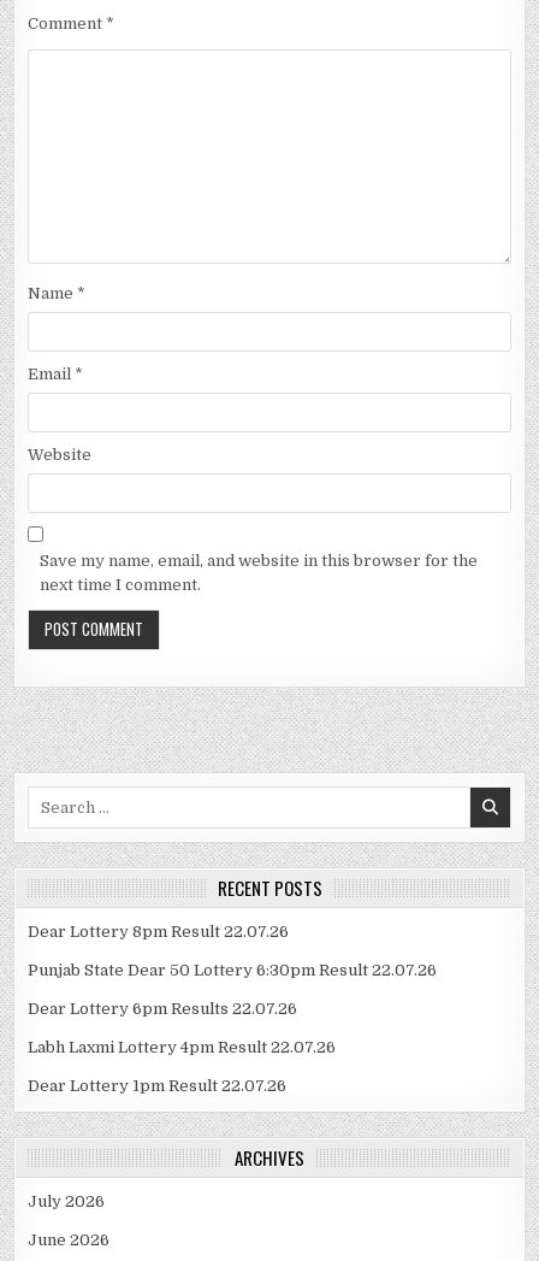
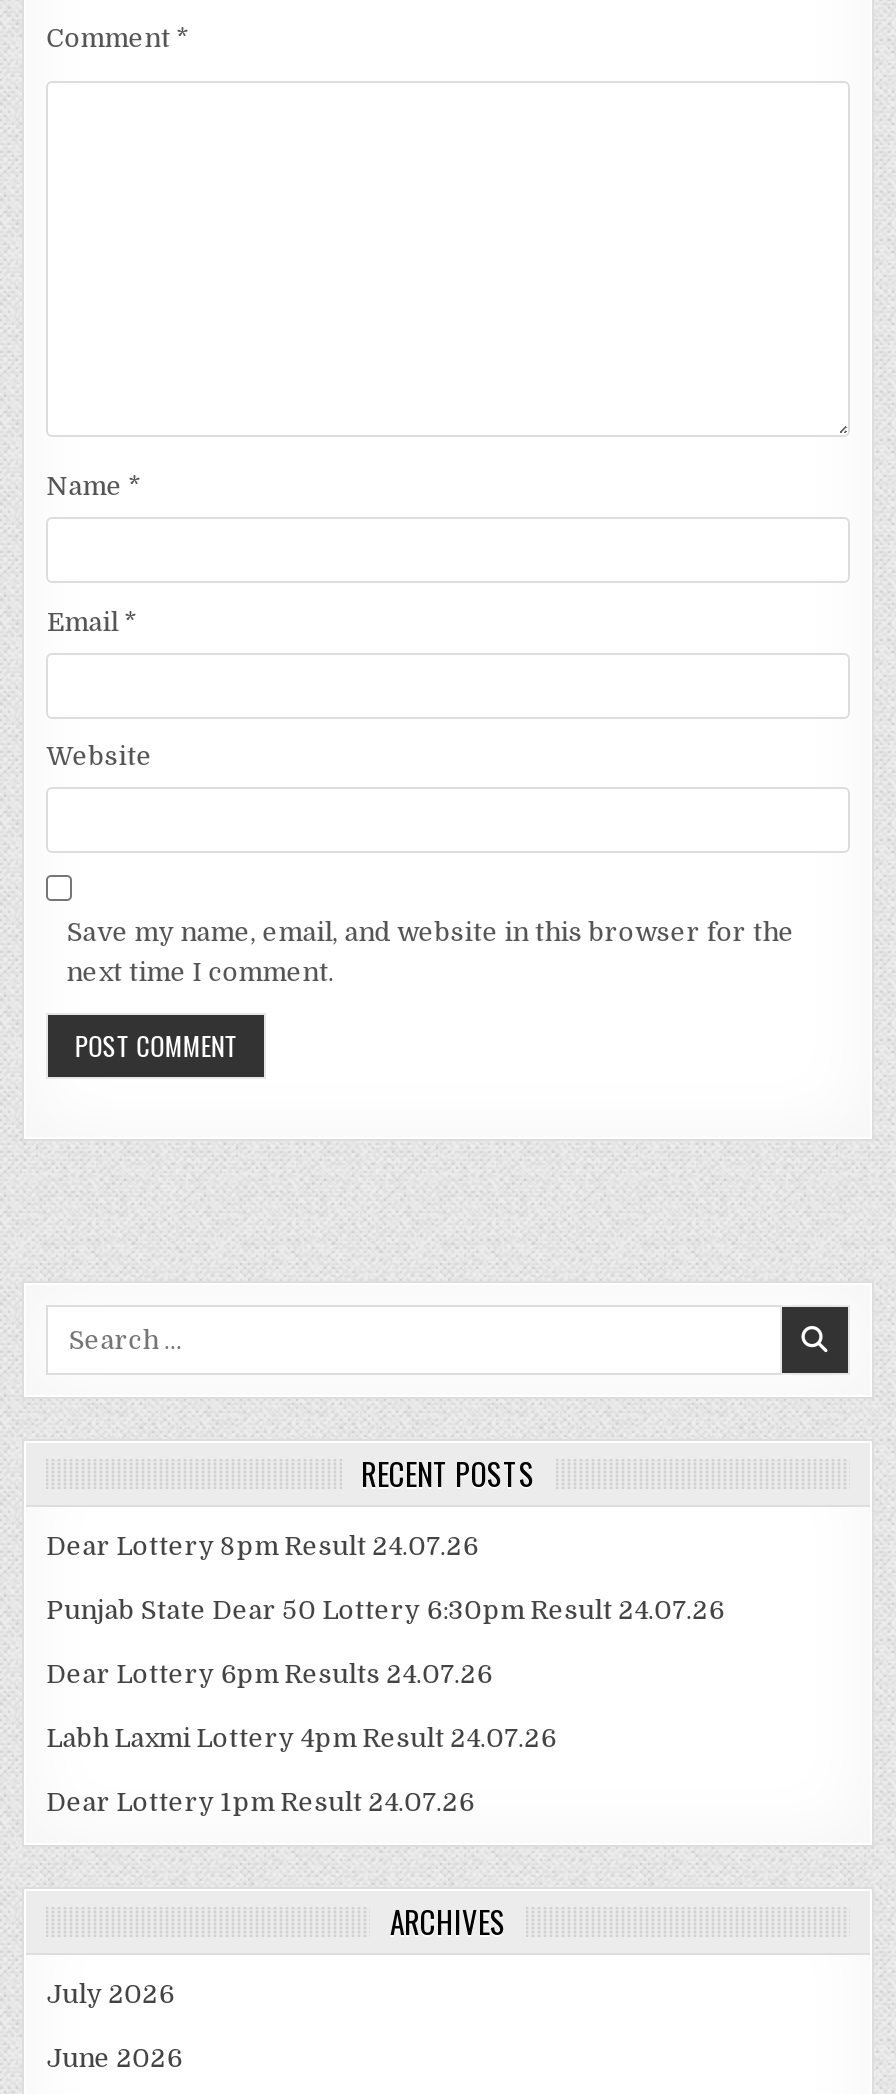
[28,922,289,940] Dear Lottery 8pm Result 22.07.26 -> [46,1531,478,1561] Dear Lottery 8pm Result 24.07.26
[28,961,437,979] Punjab State Dear 50 Lottery 6:30pm Result 22.07.26 -> [46,1595,724,1625] Punjab State Dear 50 Lottery 6:30pm Result 24.07.26
[28,999,297,1017] Dear Lottery 6pm Results 22.07.26 -> [46,1659,492,1689] Dear Lottery 6pm Results 24.07.26
[28,1038,336,1056] Labh Laxmi Lottery 4pm Result 22.07.26 -> [46,1723,556,1753] Labh Laxmi Lottery 4pm Result 24.07.26
[28,1076,287,1094] Dear Lottery 1pm Result 22.07.26 -> [46,1787,474,1817] Dear Lottery 1pm Result 24.07.26

